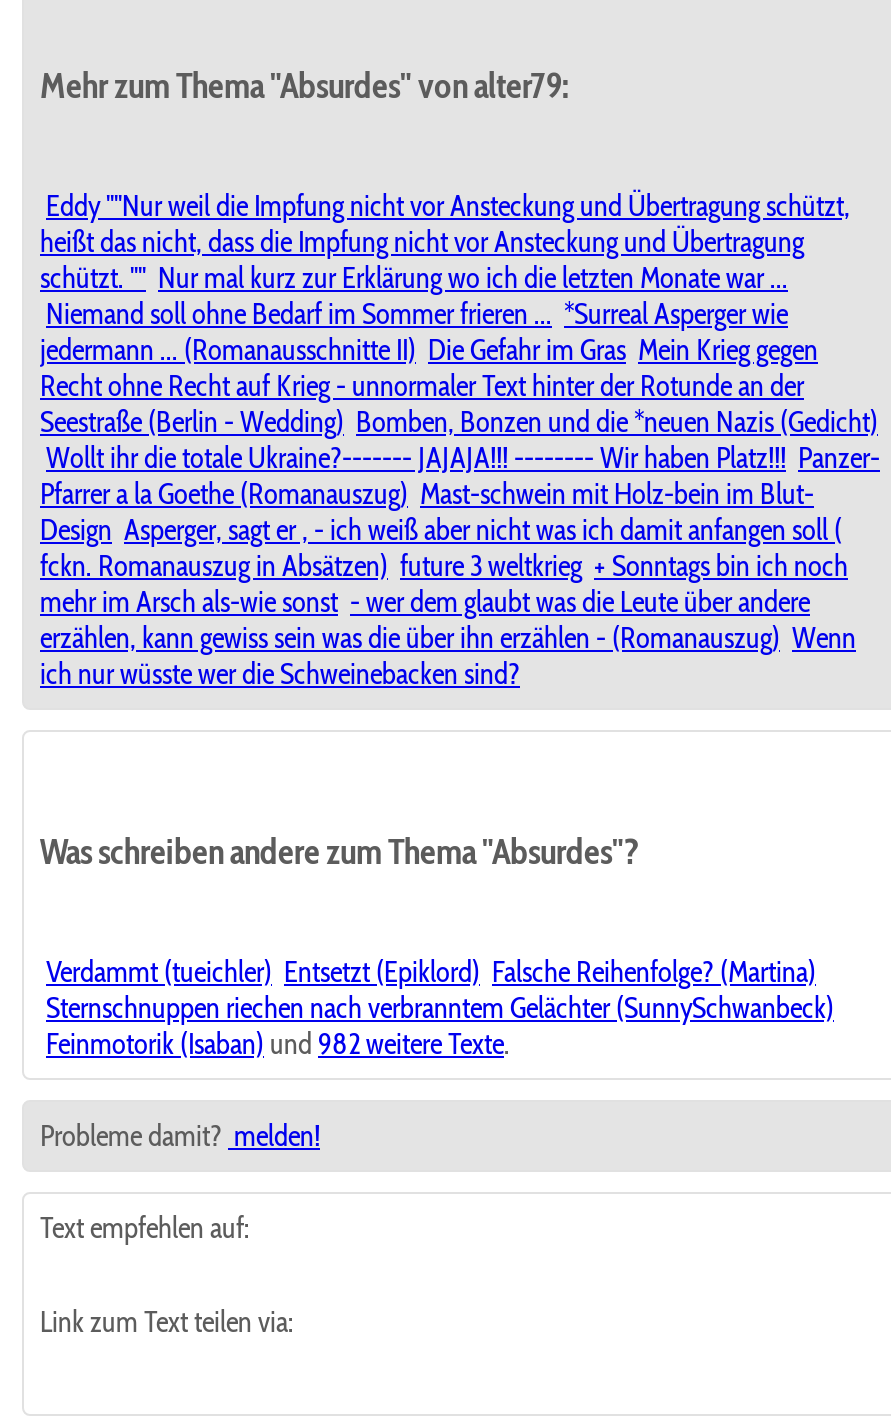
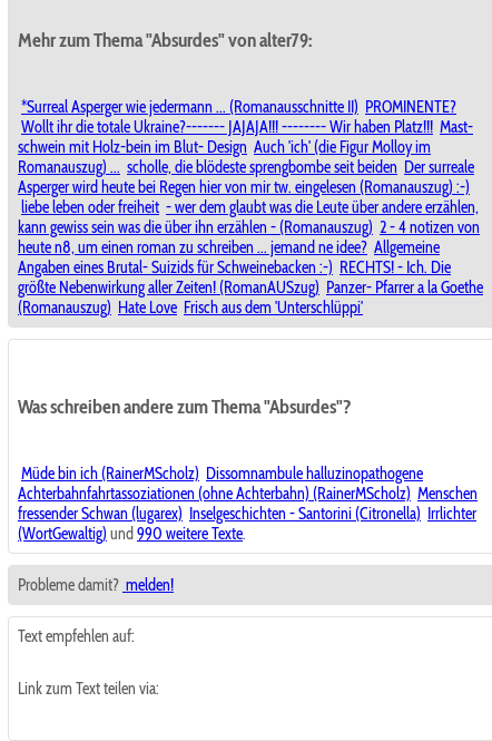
[40,189,880,693] Eddy ""Nur weil die Impfung nicht vor Ansteckung und Übertragung schützt, | heißt das nicht, dass die Impfung nicht vor Ansteckung und Übertragung | schützt. "" Nur mal kurz zur Erklärung wo ich die letzten Monate war ... | Niemand soll ohne Bedarf im Sommer frieren ... *Surreal Asperger wie | jedermann ... (Romanausschnitte II) Die Gefahr im Gras Mein Krieg gegen | Recht ohne Recht auf Krieg - unnormaler Text hinter der Rotunde an der | Seestraße (Berlin - Wedding) Bomben, Bonzen und die *neuen Nazis (Gedicht) | Wollt ihr die totale Ukraine?------- JAJAJA!!! -------- Wir haben Platz!!! Panzer- | Pfarrer a la Goethe (Romanauszug) Mast-schwein mit Holz-bein im Blut- | Design Asperger, sagt er , - ich weiß aber nicht was ich damit anfangen soll ( | fckn. Romanauszug in Absätzen) future 3 weltkrieg + Sonntags bin ich noch | mehr im Arsch als-wie sonst - wer dem glaubt was die Leute über andere | erzählen, kann gewiss sein was die über ihn erzählen - (Romanauszug) Wenn | ich nur wüsste wer die Schweinebacken sind? -> [18,97,483,318] *Surreal Asperger wie jedermann ... (Romanausschnitte II) PROMINENTE? | Wollt ihr die totale Ukraine?------- JAJAJA!!! -------- Wir haben Platz!!! Mast- | schwein mit Holz-bein im Blut- Design Auch 'ich' (die Figur Molloy im | Romanauszug) ... scholle, die blödeste sprengbombe seit beiden Der surreale | Asperger wird heute bei Regen hier von mir tw. eingelesen (Romanauszug) :-) | liebe leben oder freiheit - wer dem glaubt was die Leute über andere erzählen, | kann gewiss sein was die über ihn erzählen - (Romanauszug) 2 - 4 notizen von | heute n8, um einen roman zu schreiben ... jemand ne idee? Allgemeine | Angaben eines Brutal- Suizids für Schweinebacken :-) RECHTS! - Ich. Die | größte Nebenwirkung aller Zeiten! (RomanAUSzug) Panzer- Pfarrer a la Goethe | (Romanauszug) Hate Love Frisch aus dem 'Unterschlüppi'
moved [40,831,640,873] -> [18,395,352,418]: Was schreiben andere zum Thema "Absurdes"?
[46,955,834,1063] Verdammt (tueichler) Entsetzt (Epiklord) Falsche Reihenfolge? (Martina) | Sternschnuppen riechen nach verbranntem Gelächter (SunnySchwanbeck) | Feinmotorik (Isaban) und 982 weitere Texte. -> [18,464,478,544] Müde bin ich (RainerMScholz) Dissomnambule halluzinopathogene | Achterbahnfahrtassoziationen (ohne Achterbahn) (RainerMScholz) Menschen | fressender Schwan (lugarex) Inselgeschichten - Santorini (Citronella) Irrlichter | (WortGewaltig) und 990 weitere Texte.

